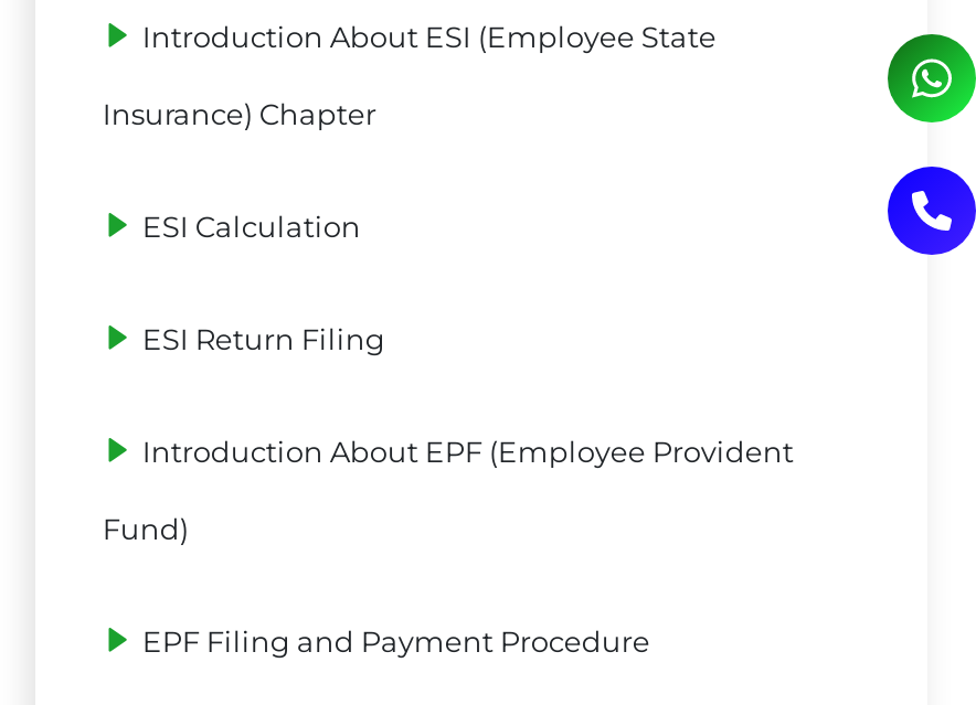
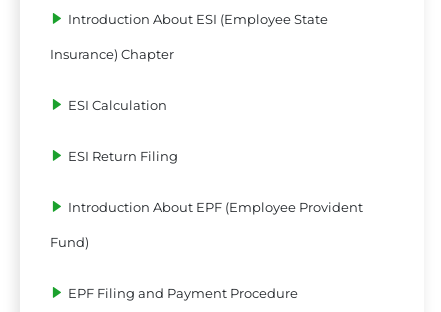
[885,32,969,125] [image] -> none
[885,164,969,257] [image] -> none

